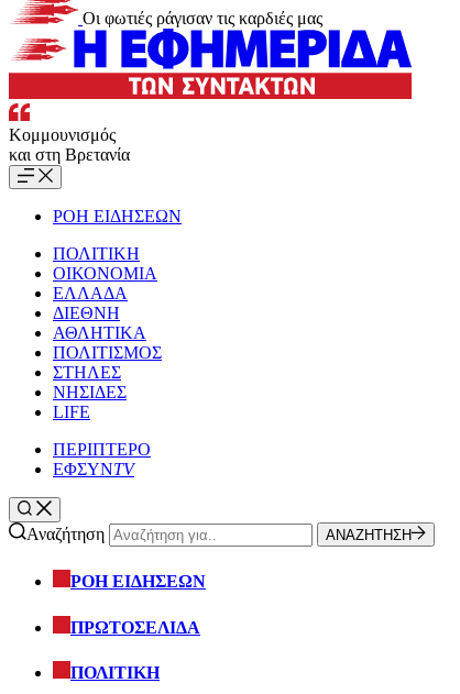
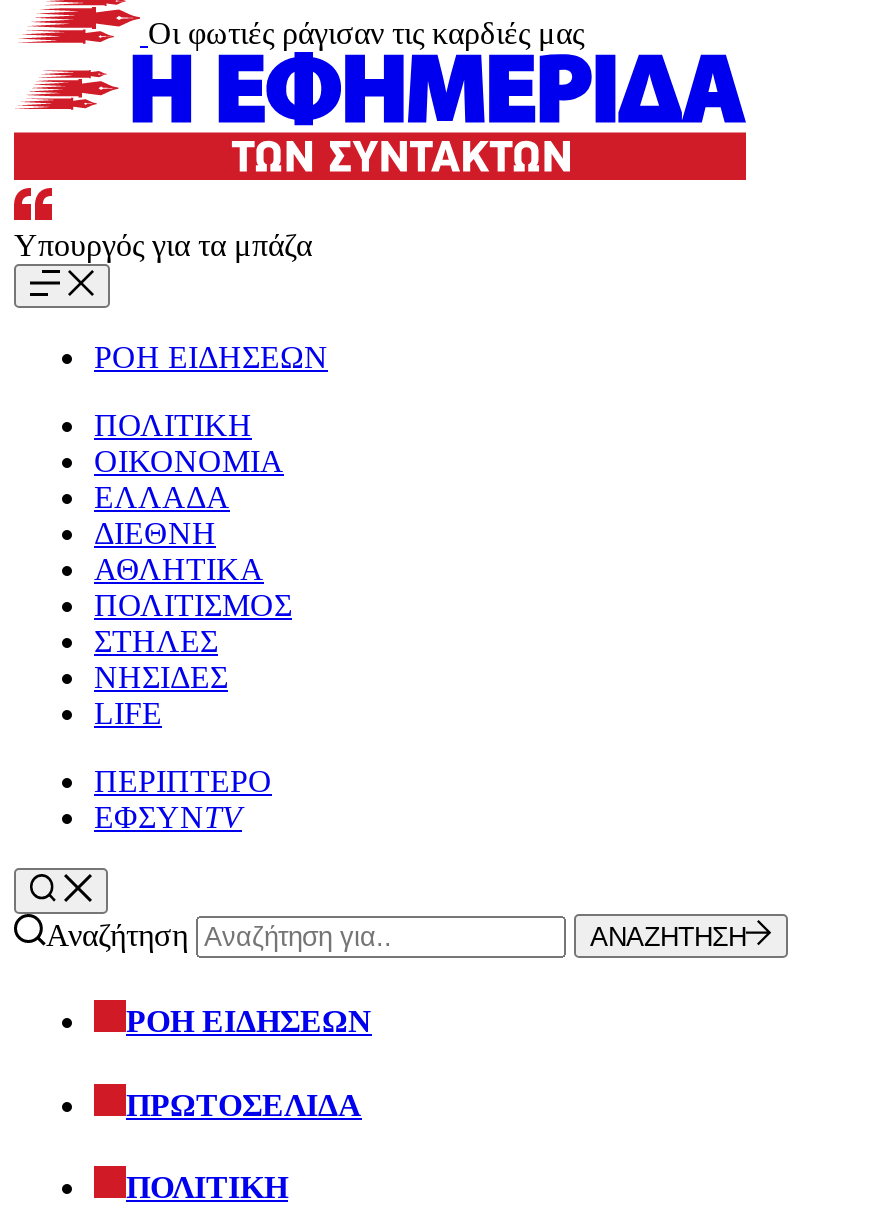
[9,125,130,164] Κομμουνισμός | και στη Βρετανία -> [14,228,312,262] Υπουργός για τα μπάζα

